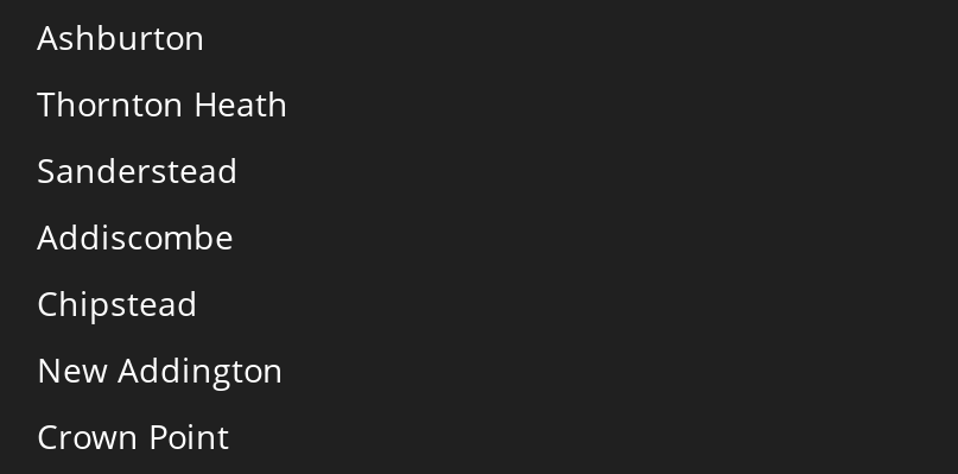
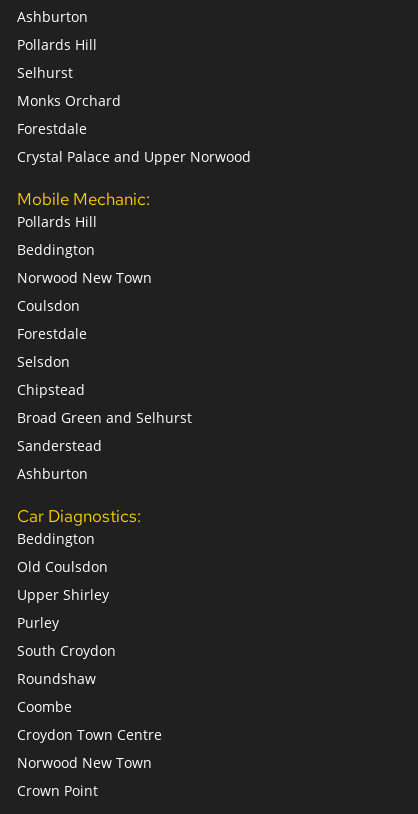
[37,81,288,259] Thornton Heath | Sanderstead | Addiscombe -> [17,35,251,371] Pollards Hill | Selhurst | Monks Orchard | Forestdale | Crystal Palace and Upper Norwood | Mobile Mechanic: | Pollards Hill | Beddington | Norwood New Town | Coulsdon | Forestdale | Selsdon
[37,347,284,392] New Addington -> [17,408,192,772] Broad Green and Selhurst | Sanderstead | Ashburton | Car Diagnostics: | Beddington | Old Coulsdon | Upper Shirley | Purley | South Croydon | Roundshaw | Coombe | Croydon Town Centre | Norwood New Town

